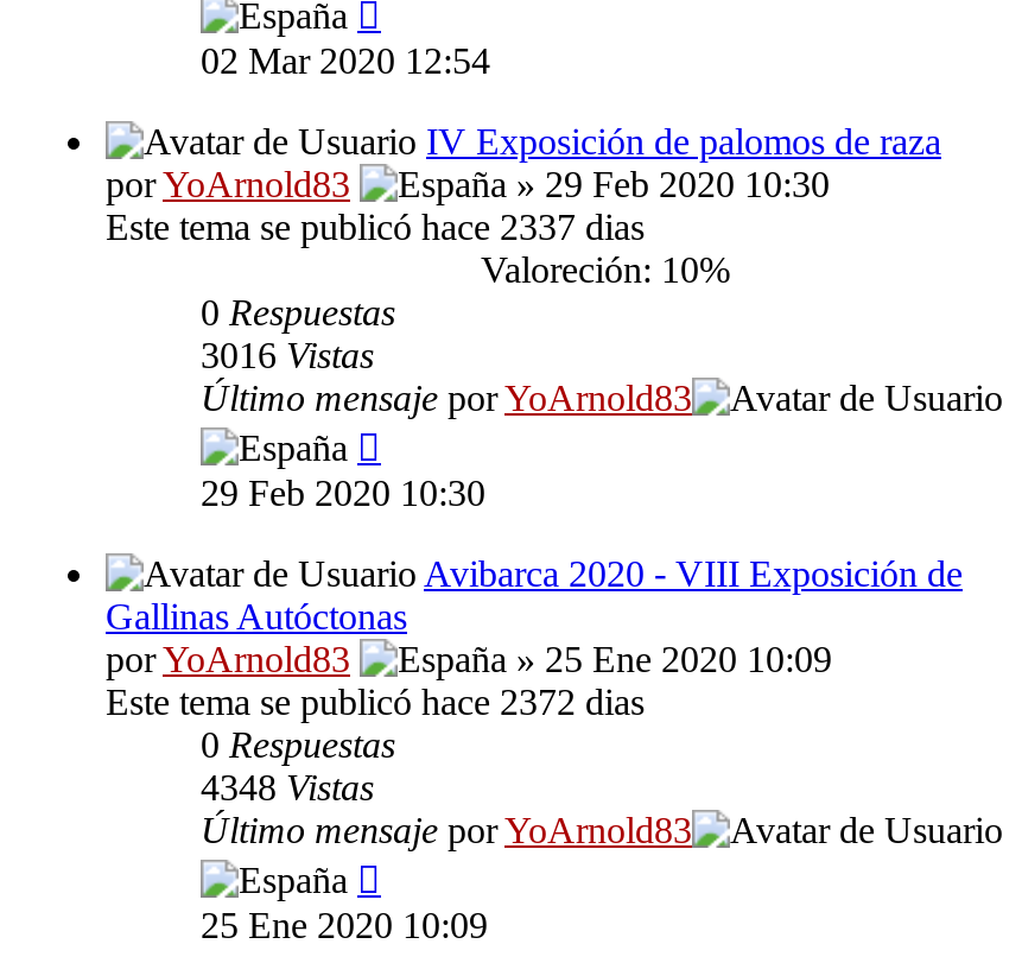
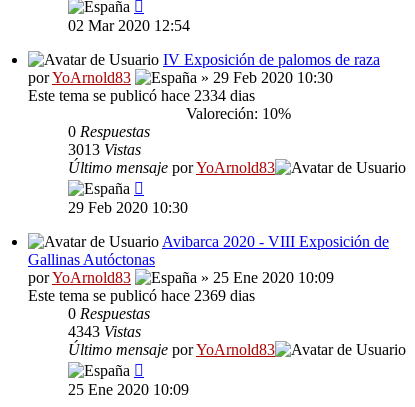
[106,206,645,246] Este tema se publicó hace 2337 dias -> [28,87,255,104] Este tema se publicó hace 2334 dias
[201,334,374,375] 3016Vistas -> [68,141,141,158] 3013Vistas
[106,681,645,721] Este tema se publicó hace 2372 dias -> [28,287,255,304] Este tema se publicó hace 2369 dias
[201,766,374,807] 4348Vistas -> [68,323,141,340] 4343Vistas

